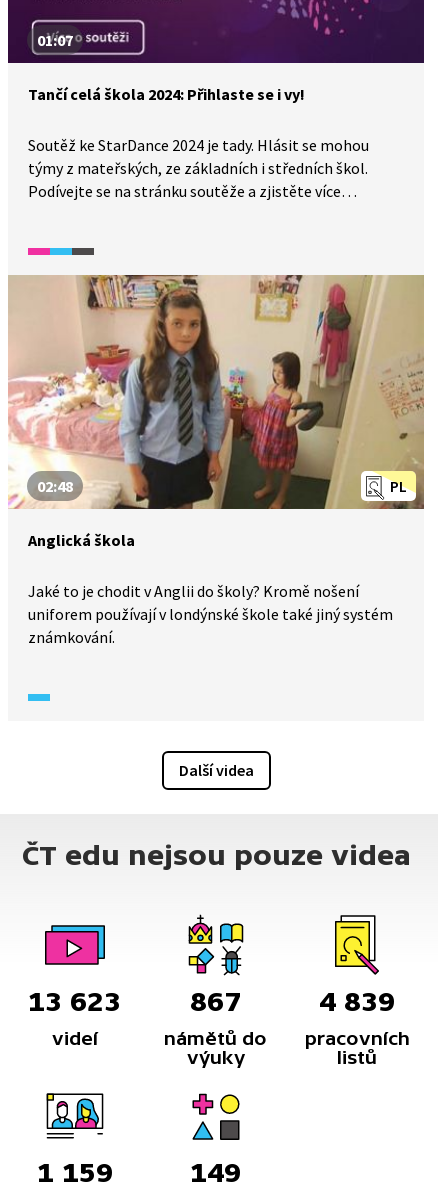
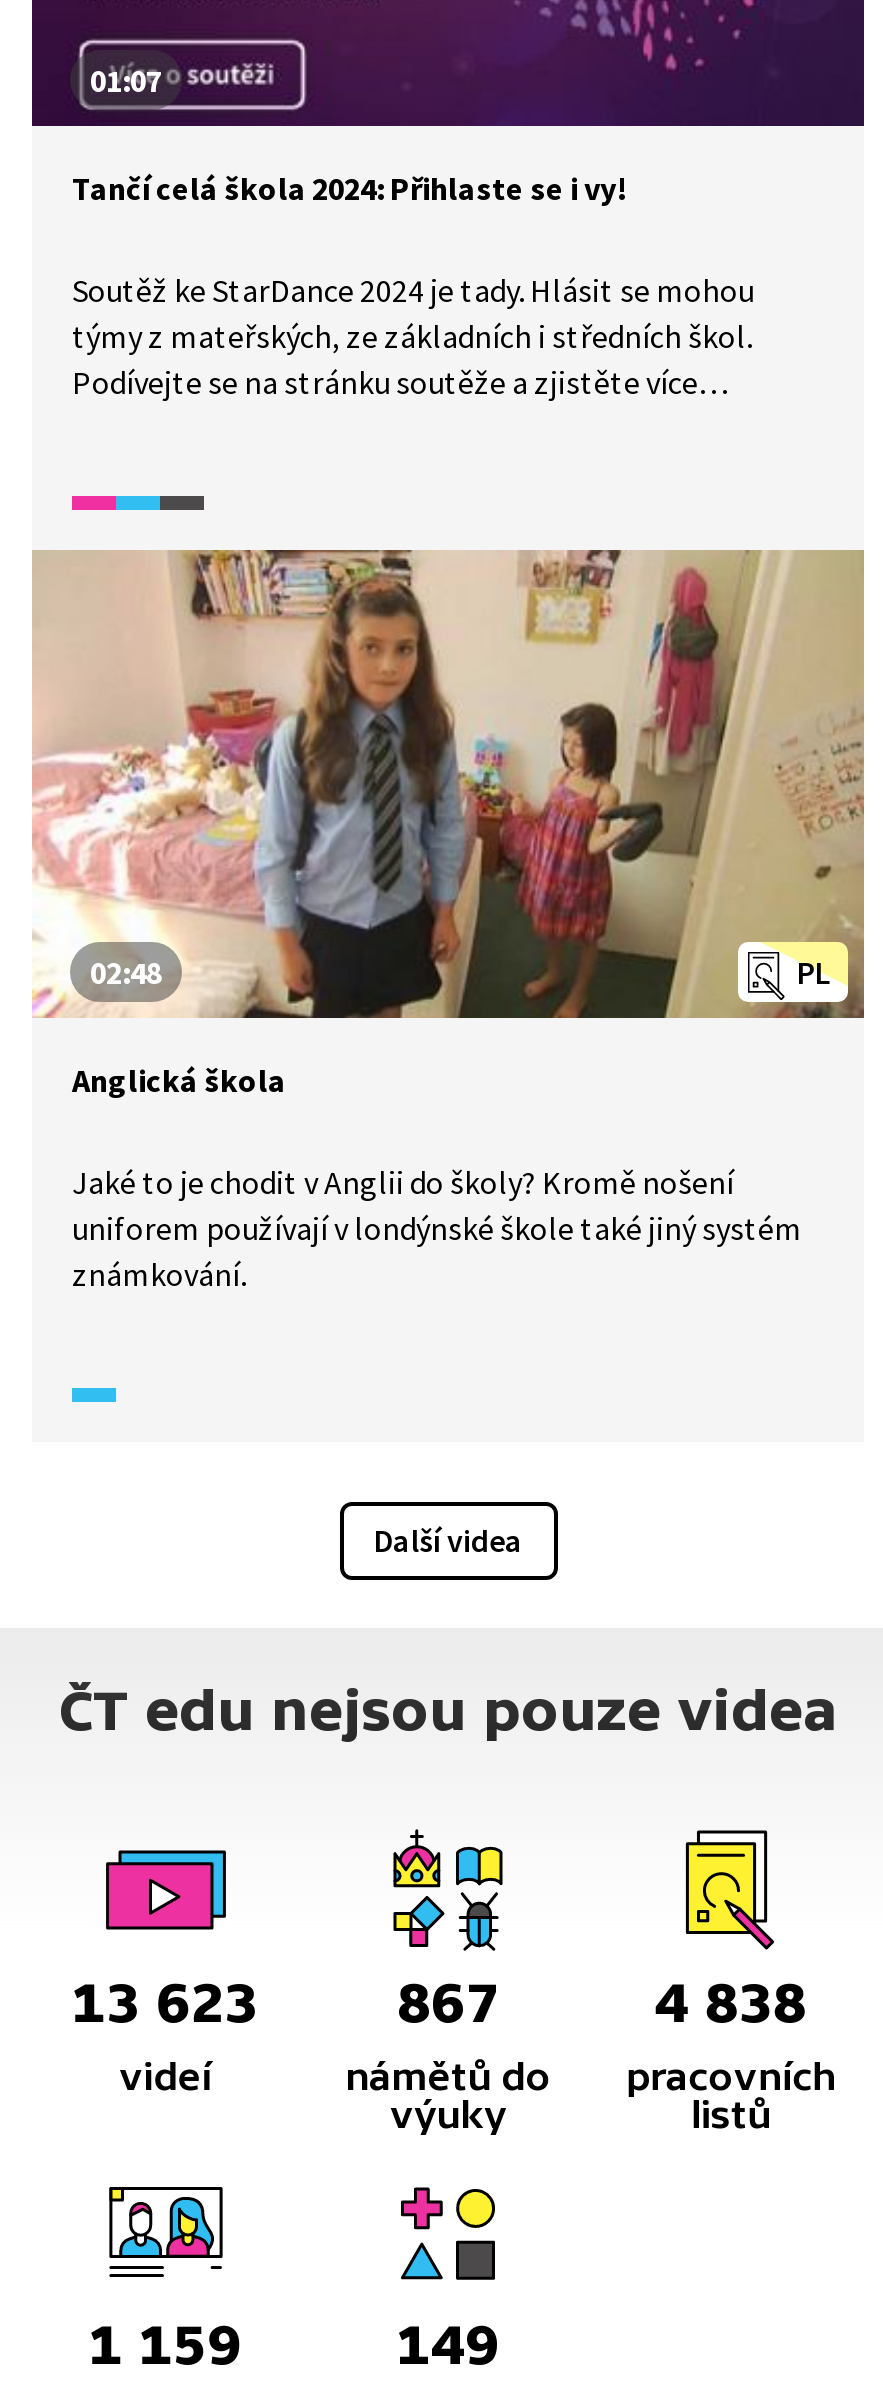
[319,985,395,1017] 4 839 -> [655,1970,807,2034] 4 838

